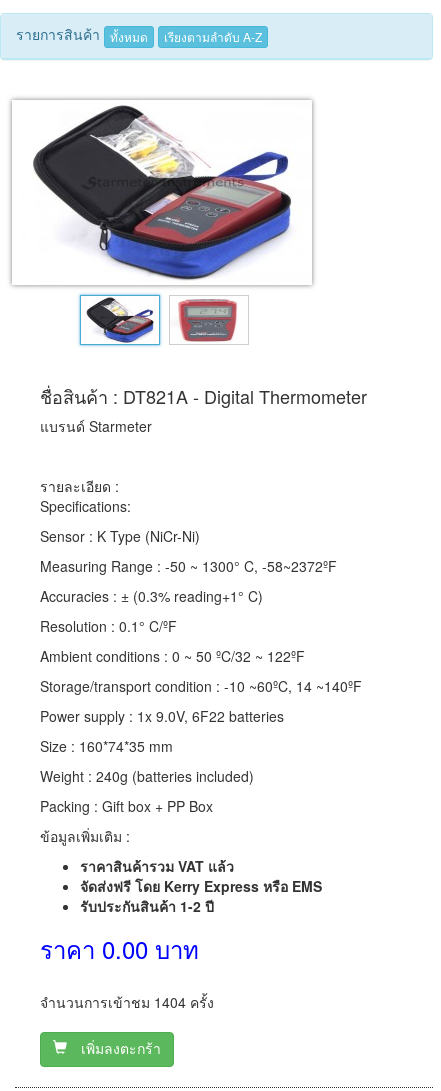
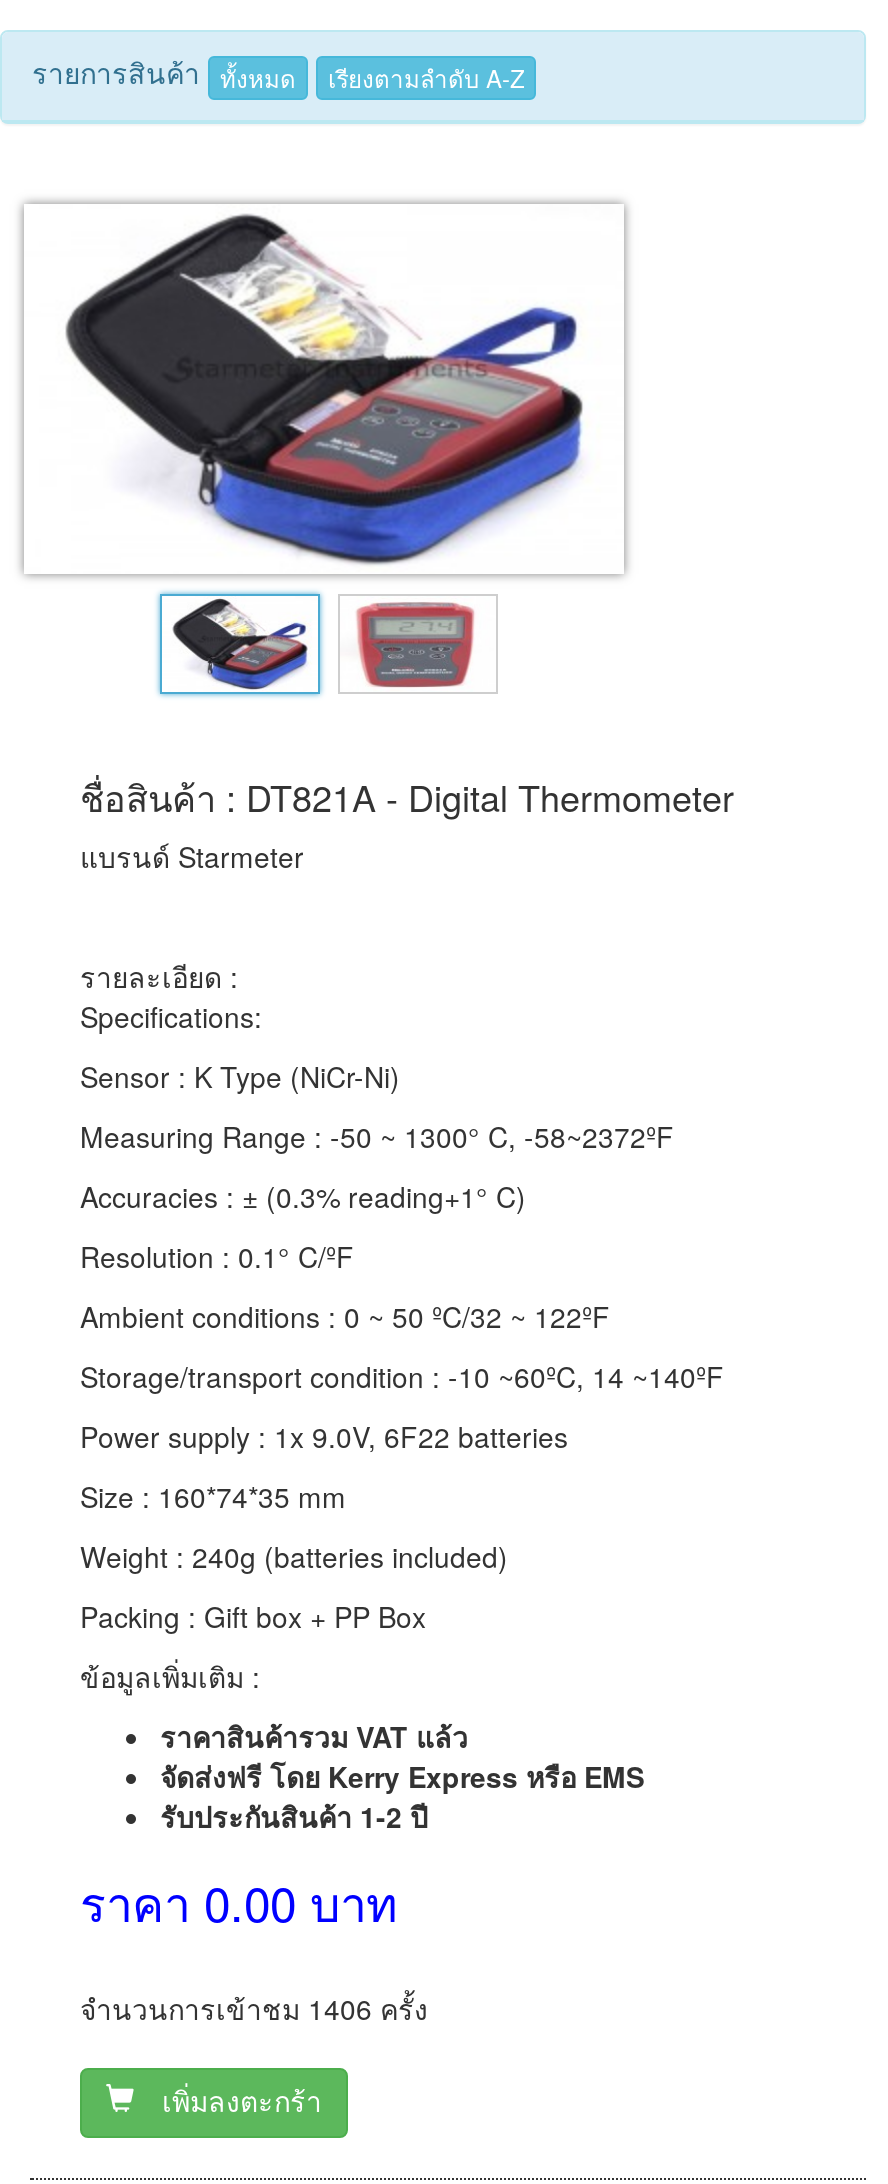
[40,992,214,1012] จำนวนการเข้าชม 1404 ครั้ง -> [80,1988,428,2028] จำนวนการเข้าชม 1406 ครั้ง

